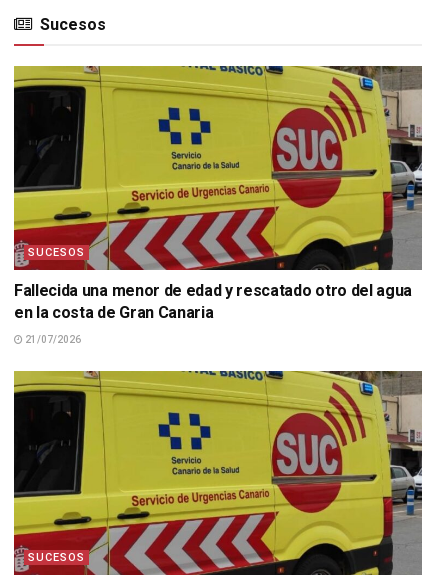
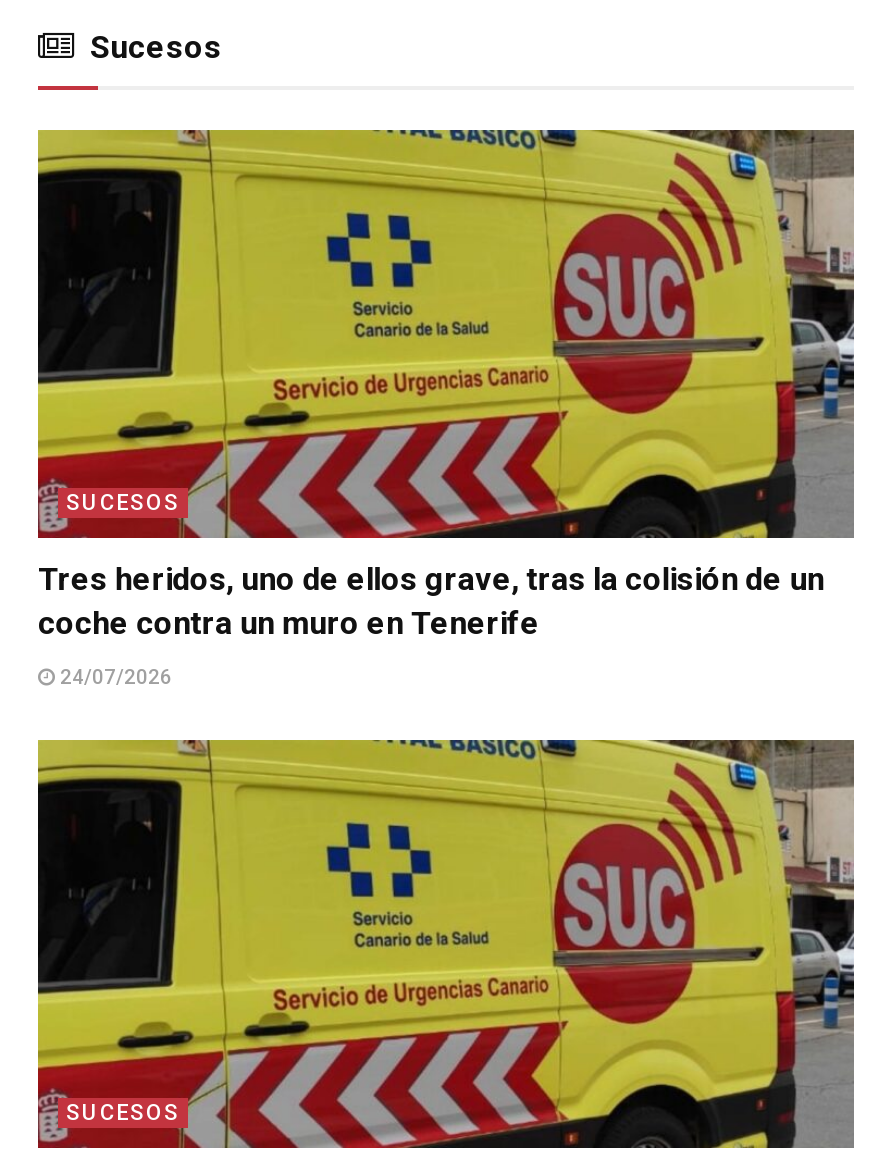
[14,281,412,322] Fallecida una menor de edad y rescatado otro del agua | en la costa de Gran Canaria -> [38,560,824,642] Tres heridos, uno de ellos grave, tras la colisión de un | coche contra un muro en Tenerife
[23,334,81,345] 21/07/2026 -> [56,666,172,688] 24/07/2026

